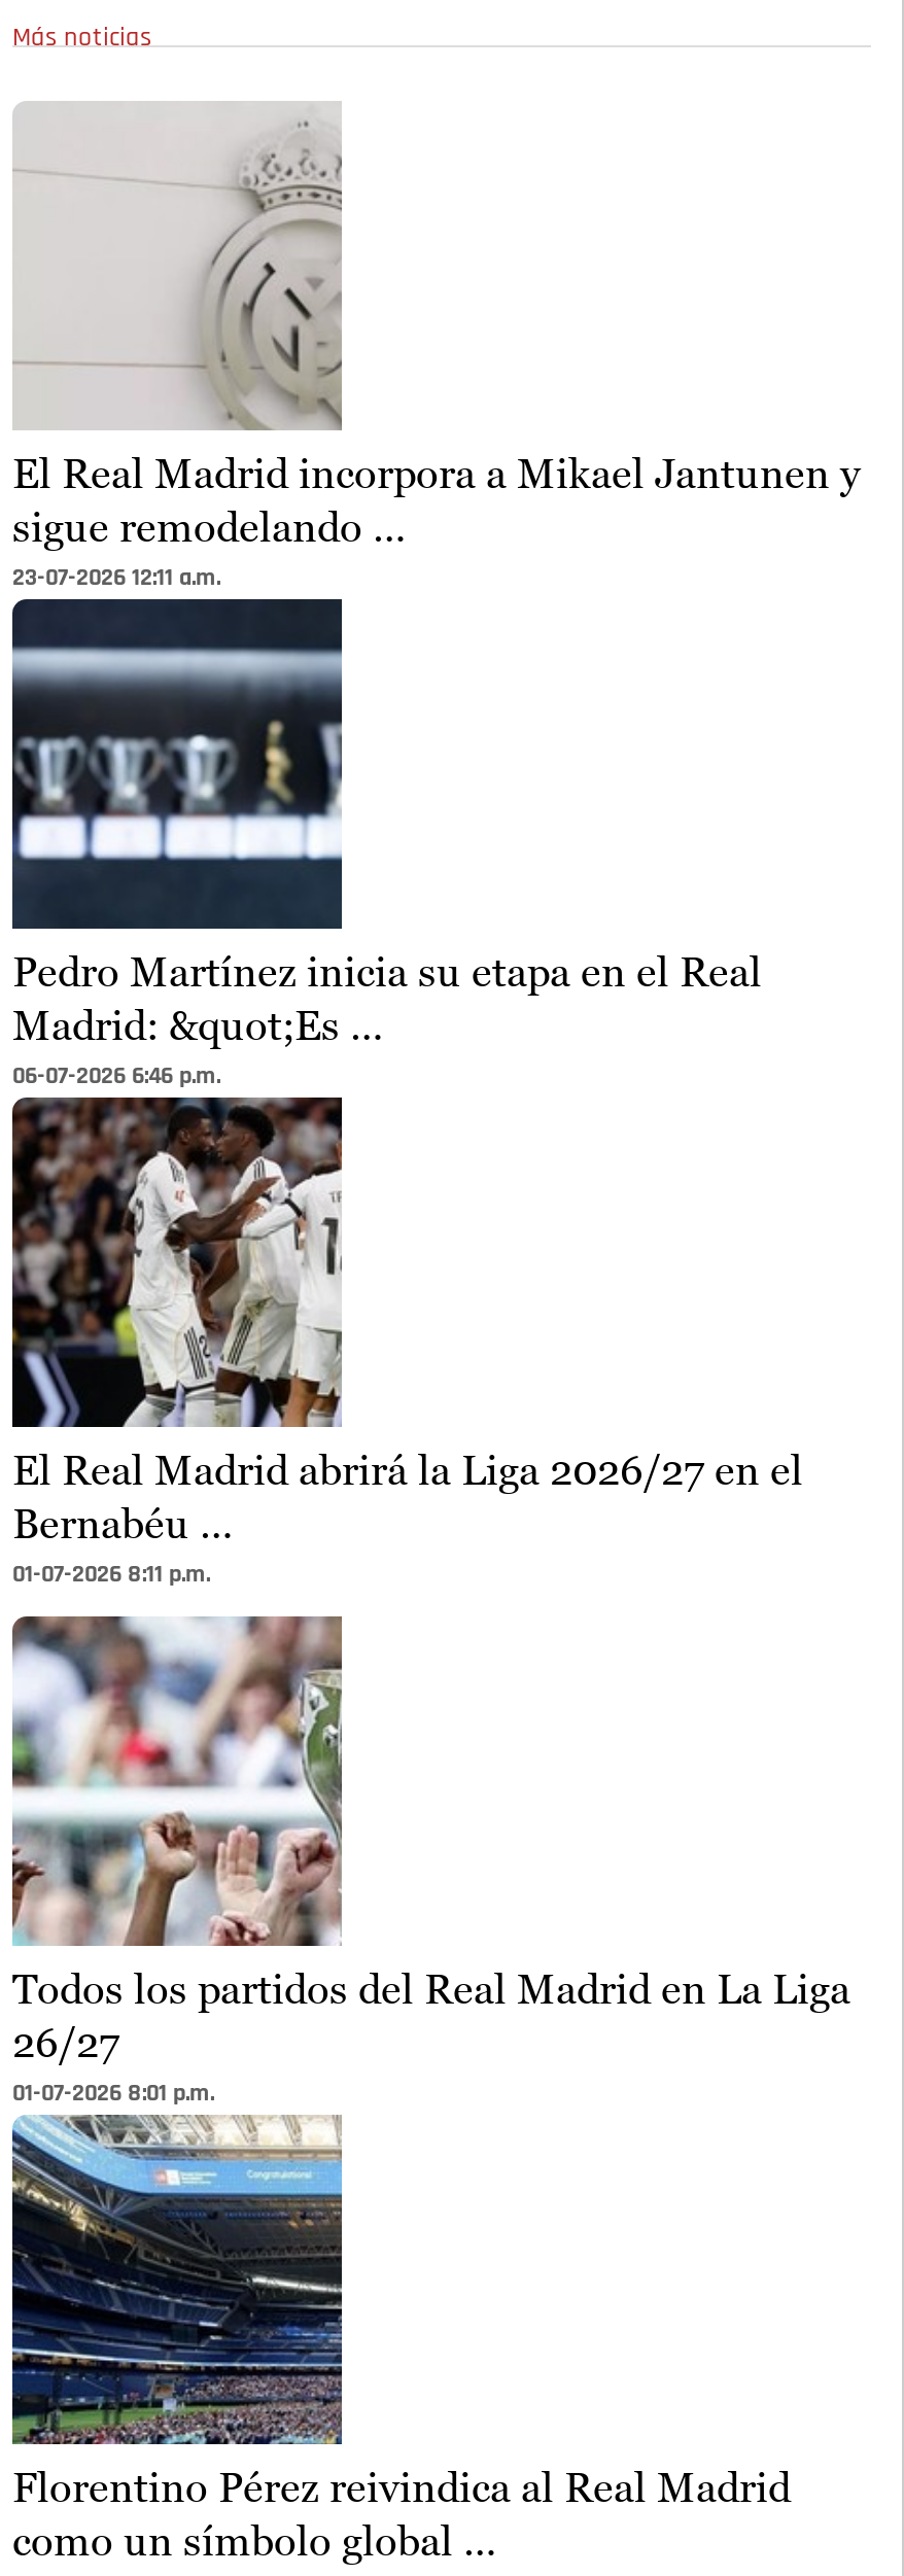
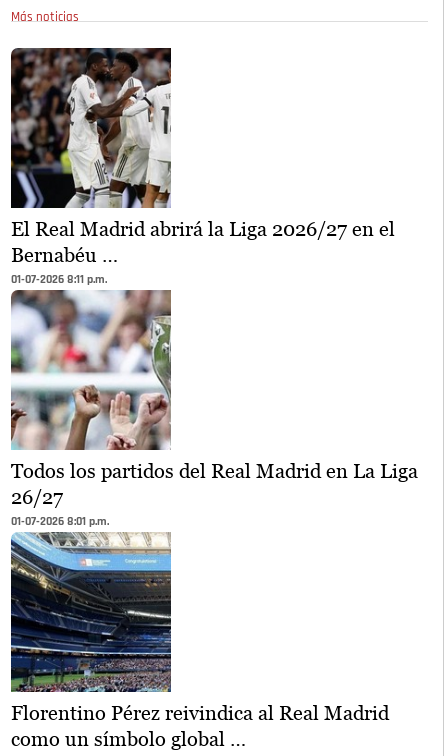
[12,101,861,590] [image] | El Real Madrid incorpora a Mikael Jantunen y | sigue remodelando … | 23-07-2026 12:11 a.m. -> none
[10,597,762,1088] [image] | Pedro Martínez inicia su etapa en el Real | Madrid: &quot;Es … | 06-07-2026 6:46 p.m. -> none

